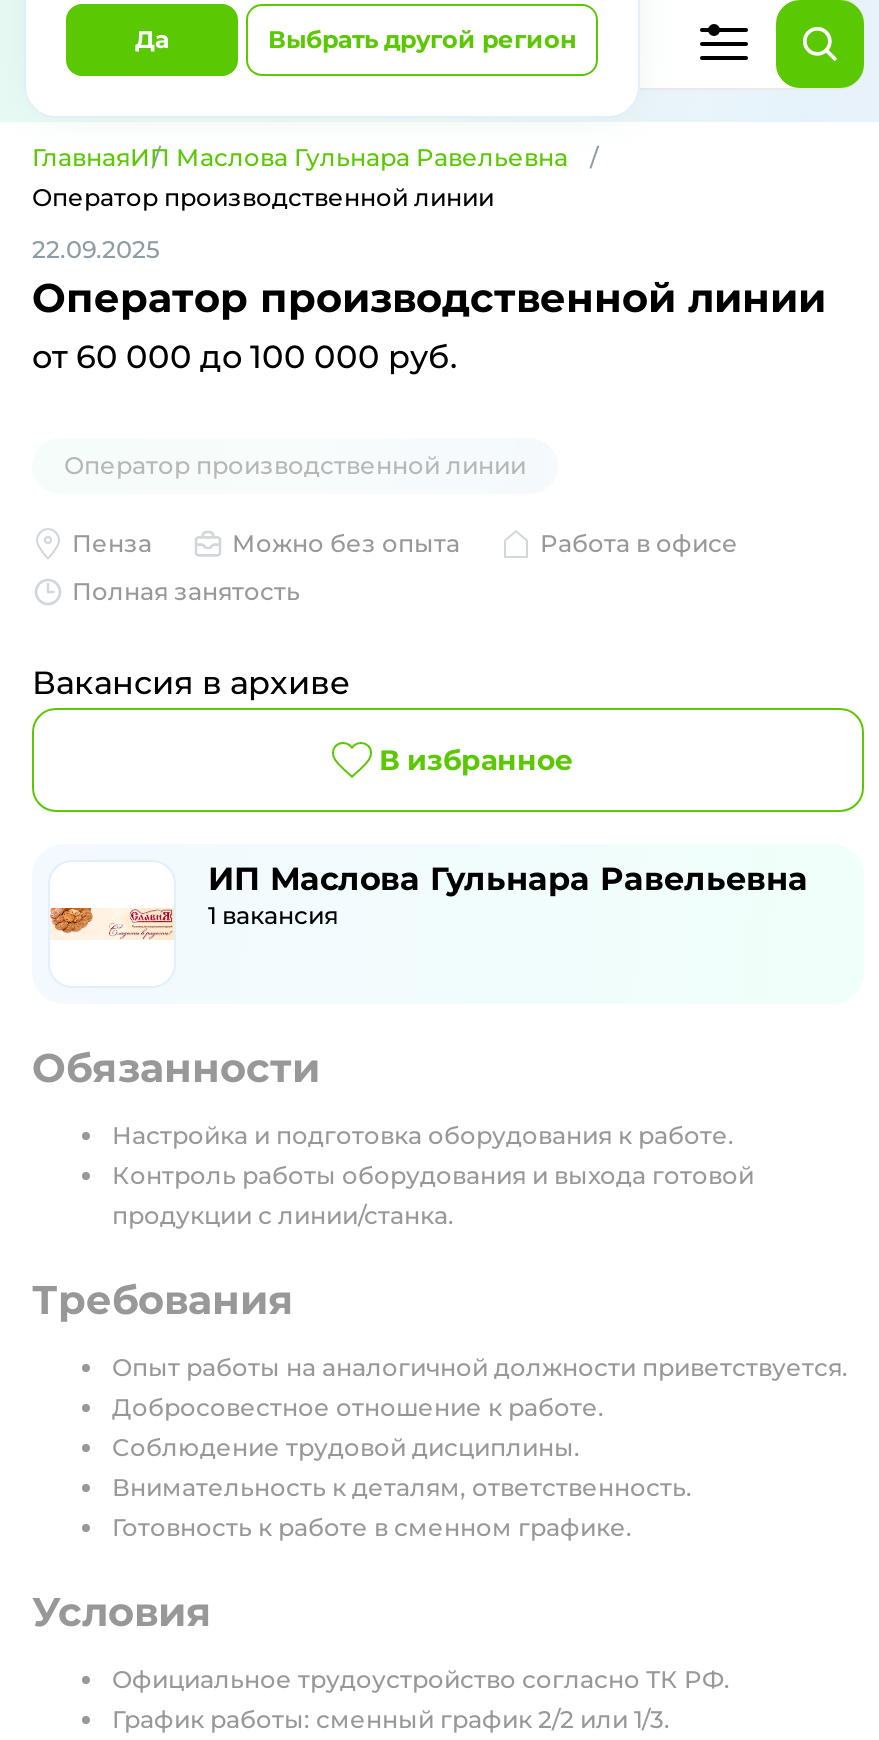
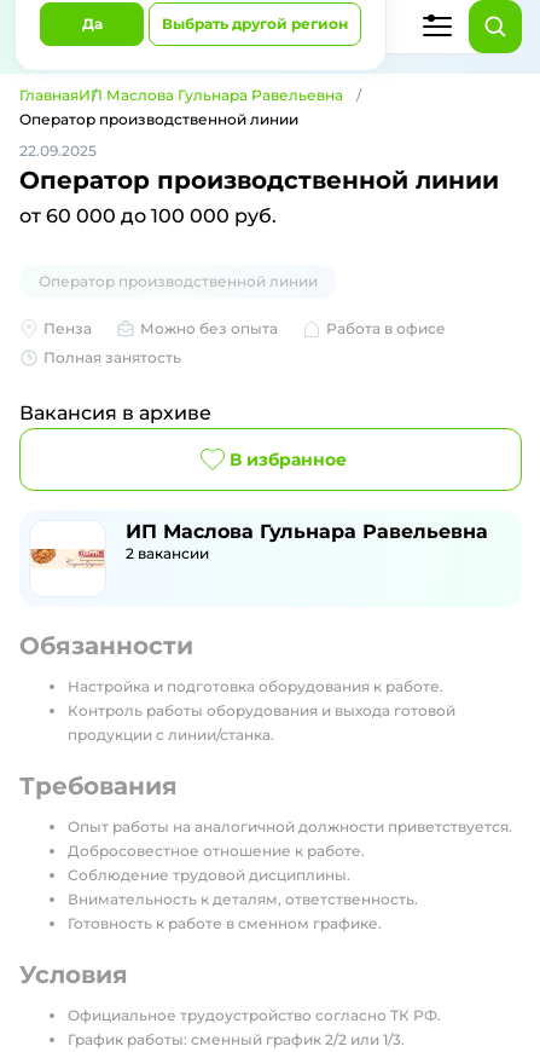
[208,900,338,930] 1 вакансия -> [126,544,209,562] 2 вакансии

